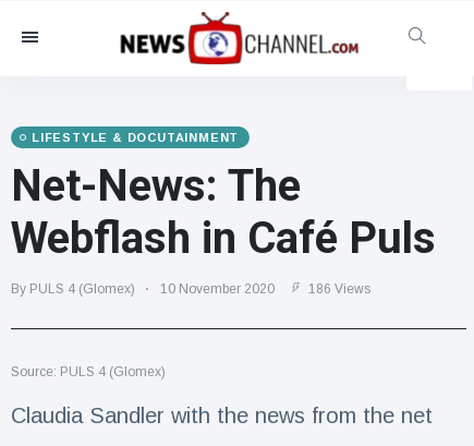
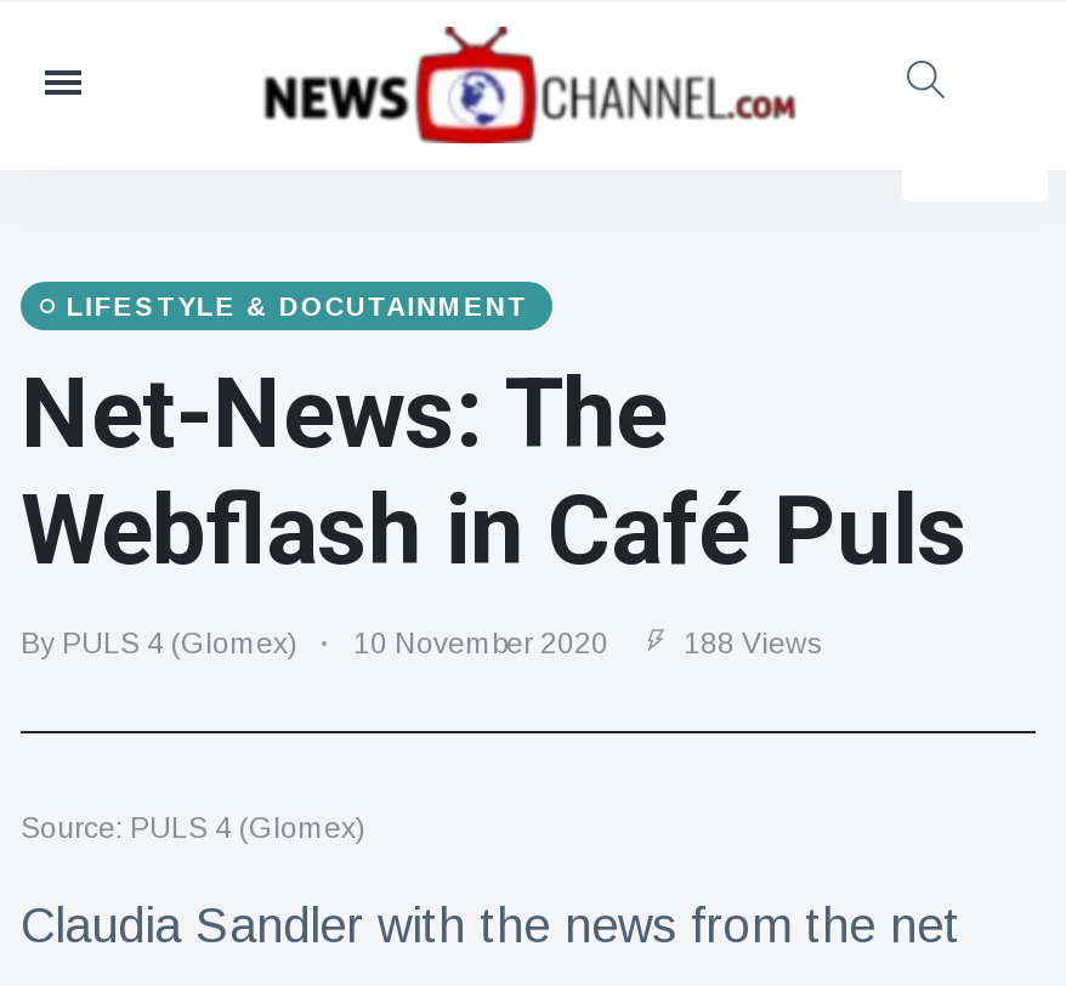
[305,281,370,297] 186 Views -> [676,627,822,661] 188 Views

